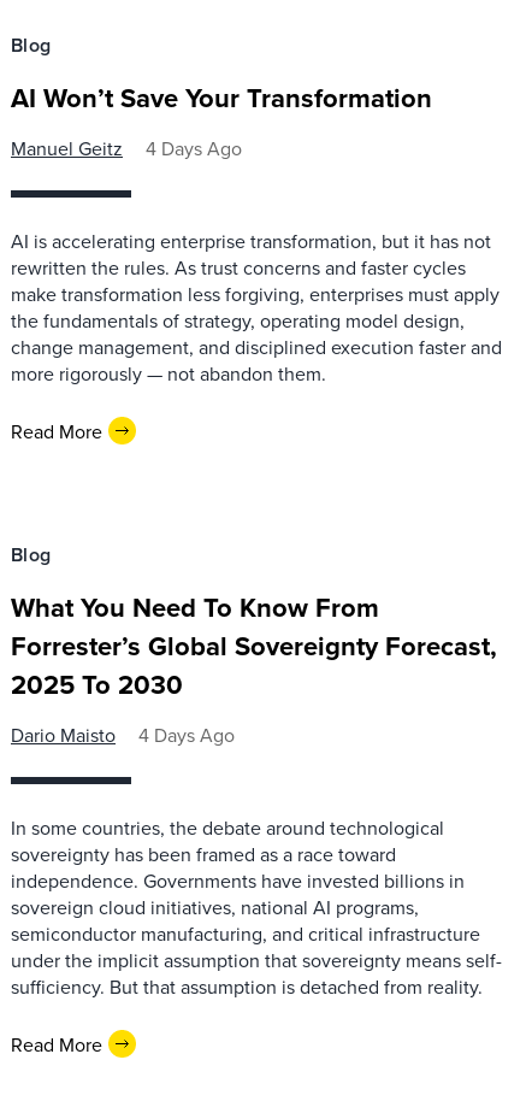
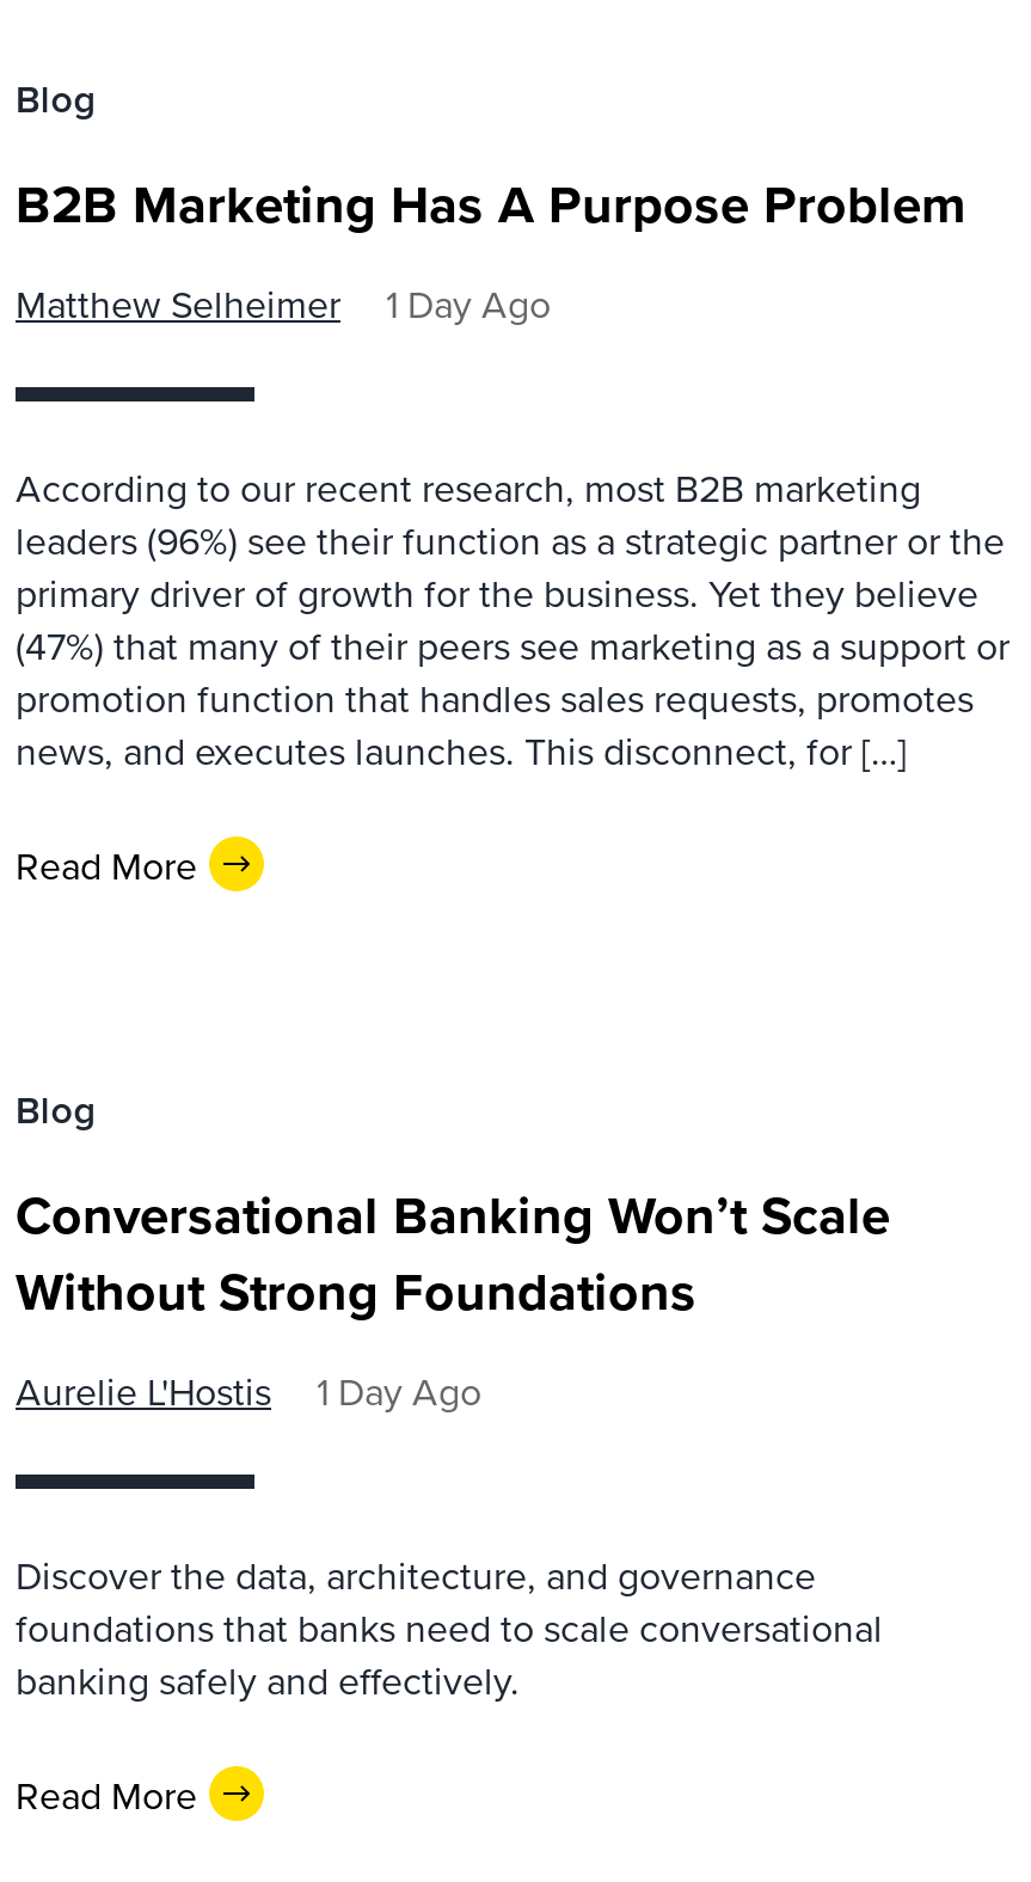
[11,78,432,117] AI Won’t Save Your Transformation -> [16,165,966,241] B2B Marketing Has A Purpose Problem
[11,135,242,161] Manuel Geitz | 4 Days Ago -> [16,277,551,330] Matthew Selheimer | 1 Day Ago
[11,228,502,387] AI is accelerating enterprise transformation, but it has not | rewritten the rules. As trust concerns and faster cycles | make transformation less forgiving, enterprises must apply | the fundamentals of strategy, operating model design, | change management, and disciplined execution faster and | more rigorously — not abandon them. -> [16,461,1009,777] According to our recent research, most B2B marketing | leaders (96%) see their function as a strategic partner or the | primary driver of growth for the business. Yet they believe | (47%) that many of their peers see marketing as a support or | promotion function that handles sales requests, promotes | news, and executes launches. This disconnect, for […]
[11,588,497,703] What You Need To Know From | Forrester’s Global Sovereignty Forecast, | 2025 To 2030 -> [16,1176,890,1329] Conversational Banking Won’t Scale | Without Strong Foundations
[11,722,235,748] Dario Maisto | 4 Days Ago -> [16,1365,481,1417] Aurelie L'Hostis | 1 Day Ago
[11,814,502,1000] In some countries, the debate around technological | sovereignty has been framed as a race toward | independence. Governments have invested billions in | sovereign cloud initiatives, national AI programs, | semiconductor manufacturing, and critical infrastructure | under the implicit assumption that sovereignty means self- | sufficiency. But that assumption is detached from reality. -> [16,1549,883,1706] Discover the data, architecture, and governance | foundations that banks need to scale conversational | banking safely and effectively.

